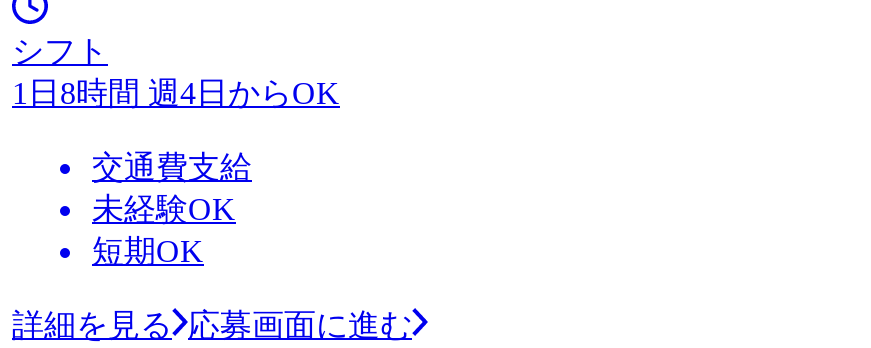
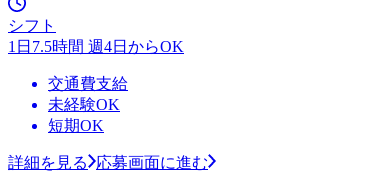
[12,76,340,110] 1日8時間 週4日からOK -> [8,38,184,55] 1日7.5時間 週4日からOK

